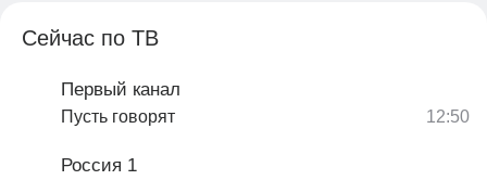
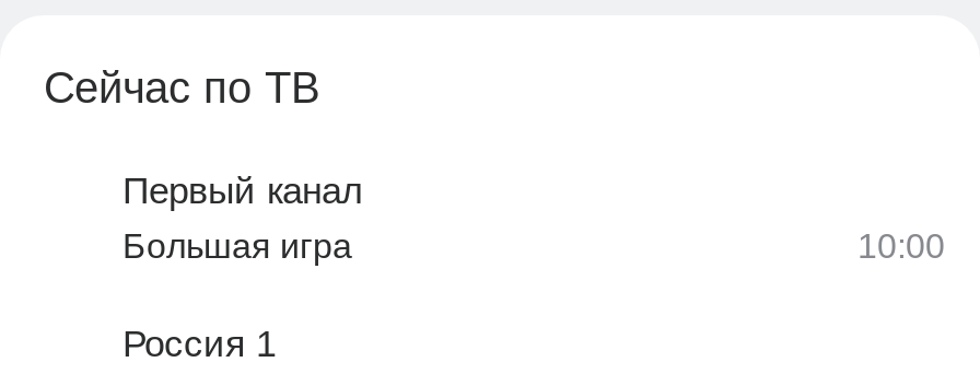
[61,107,175,126] Пусть говорят -> [122,227,352,265] Большая игра

